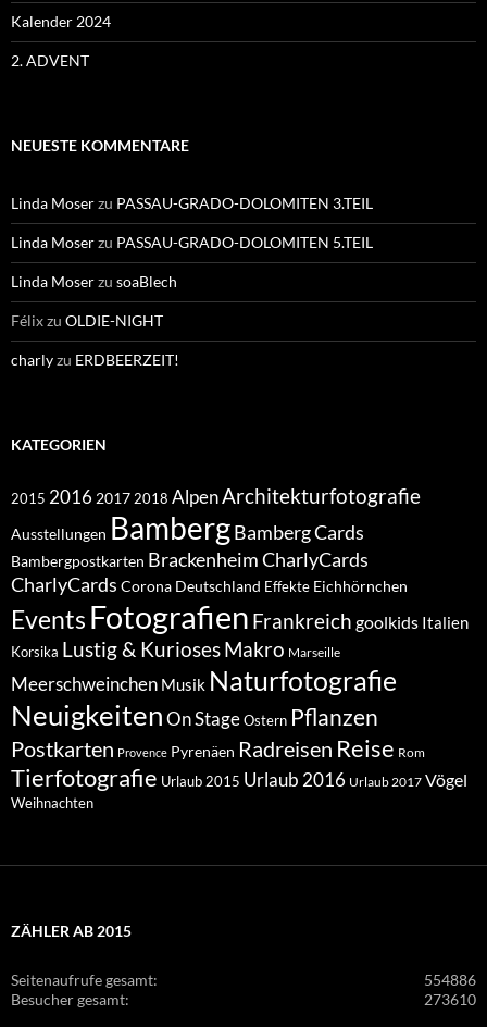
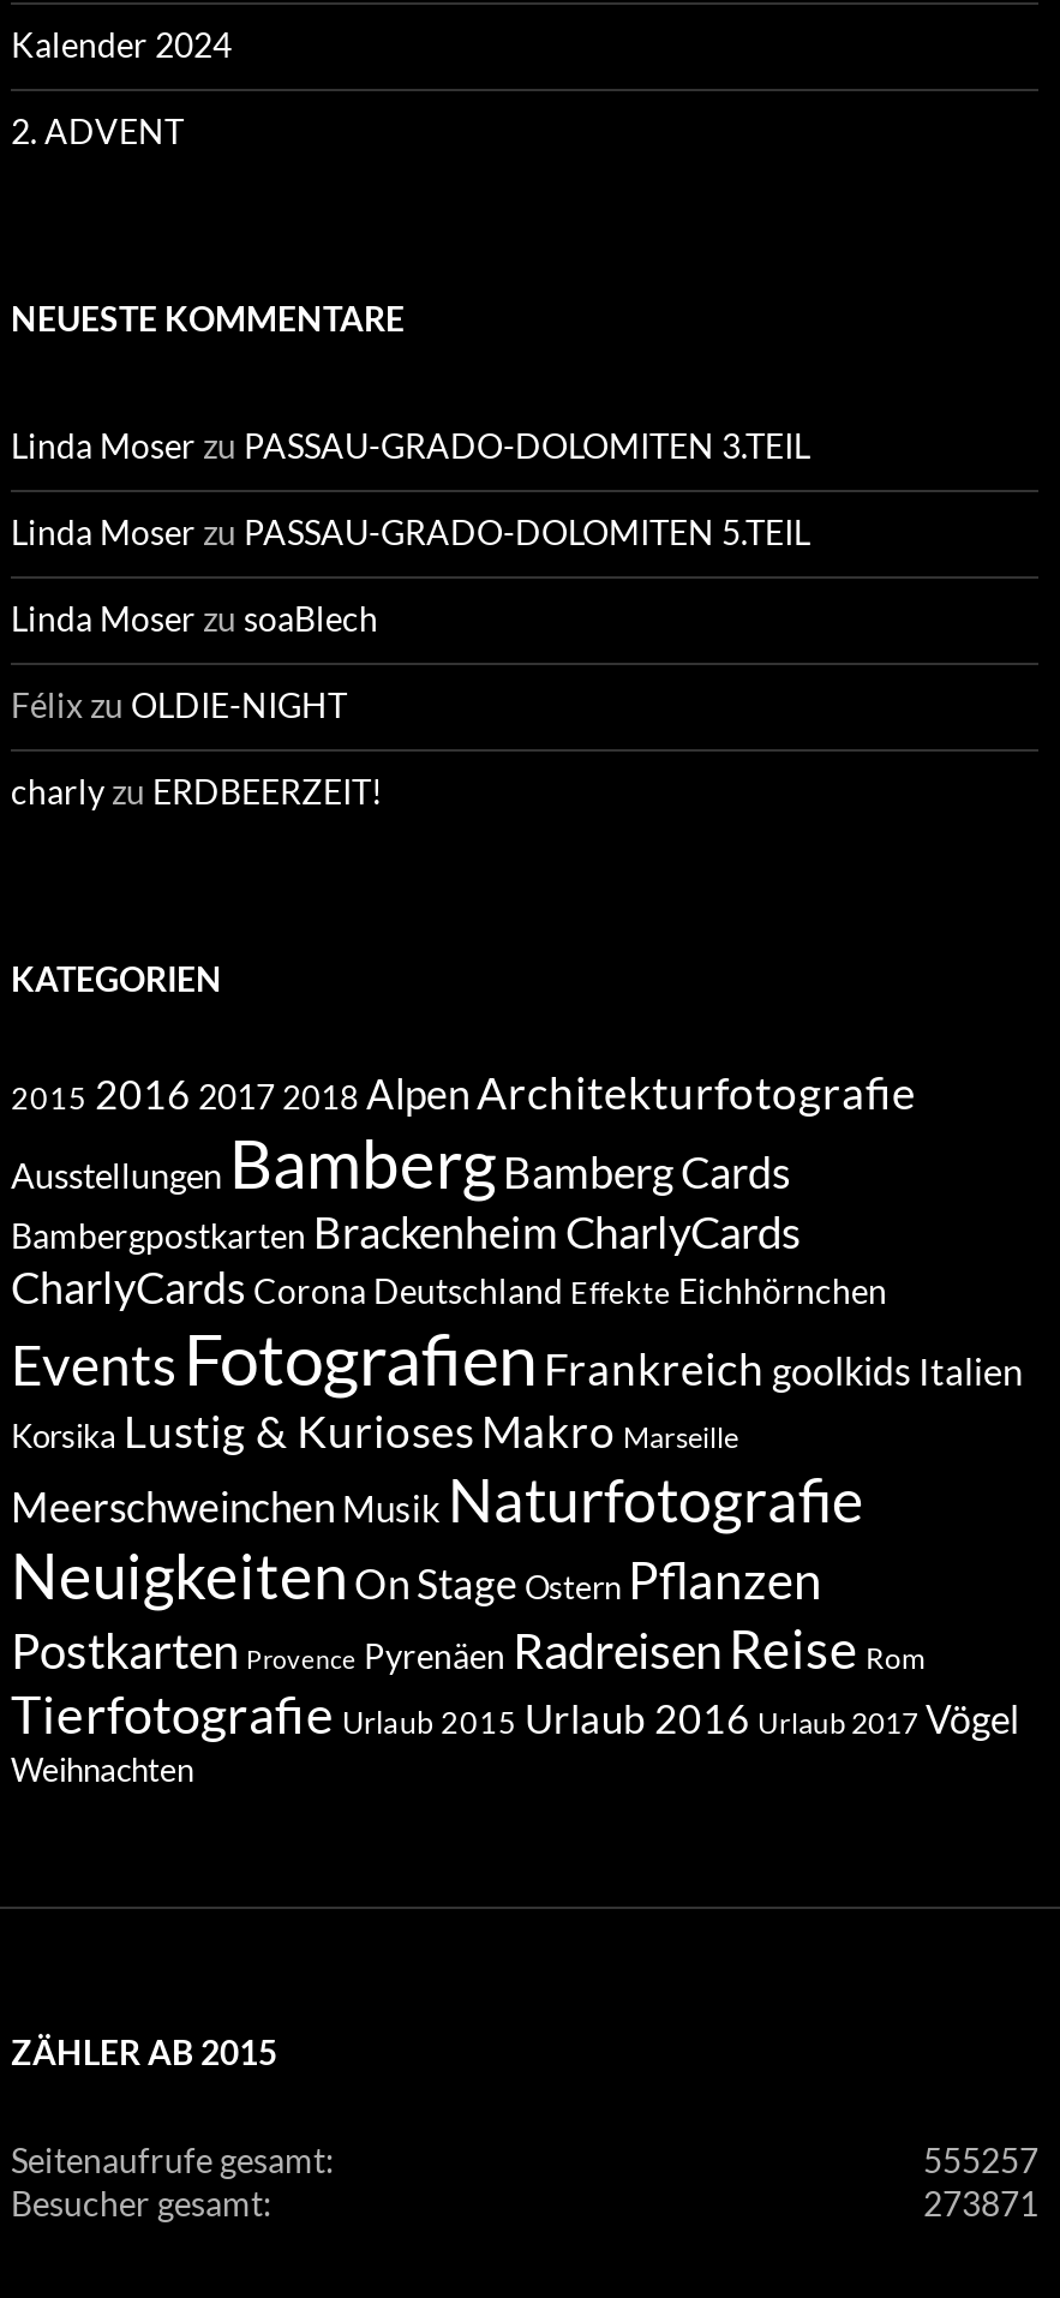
[424,971,476,989] 554886 -> [923,2140,1038,2180] 555257
[424,991,476,1009] 273610 -> [923,2183,1038,2224] 273871

